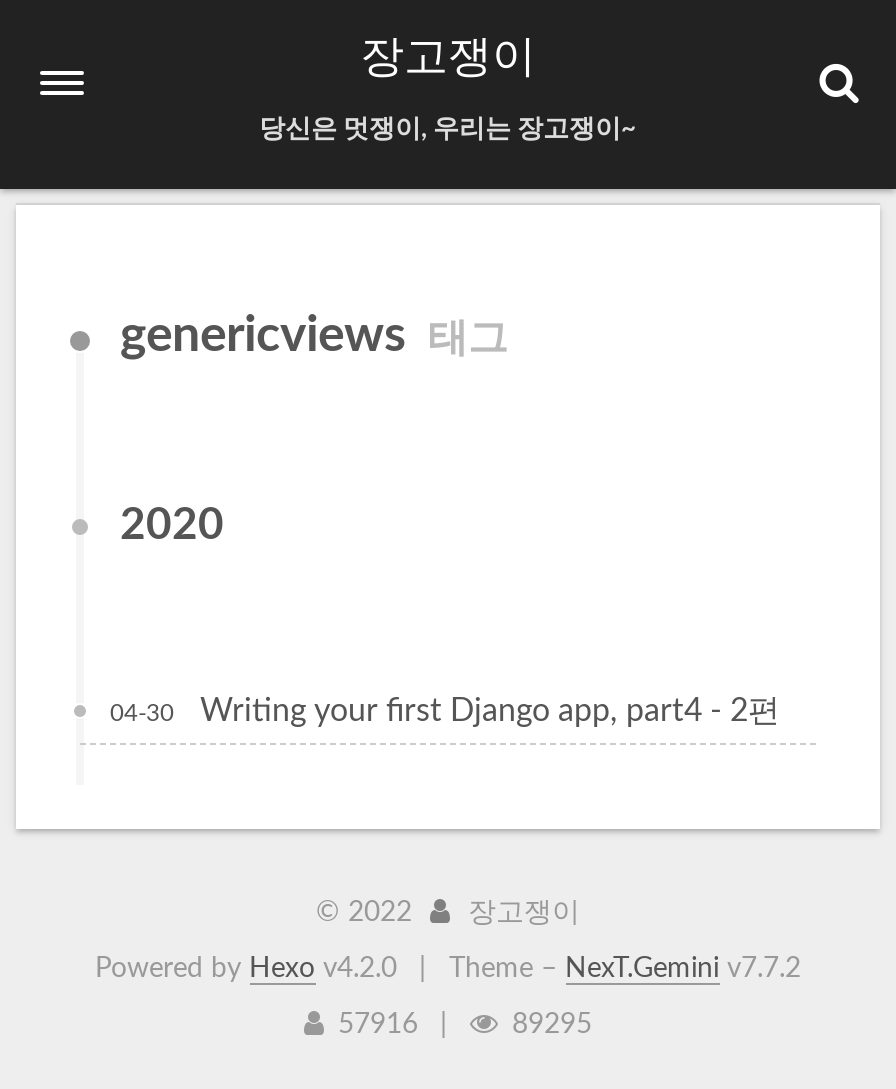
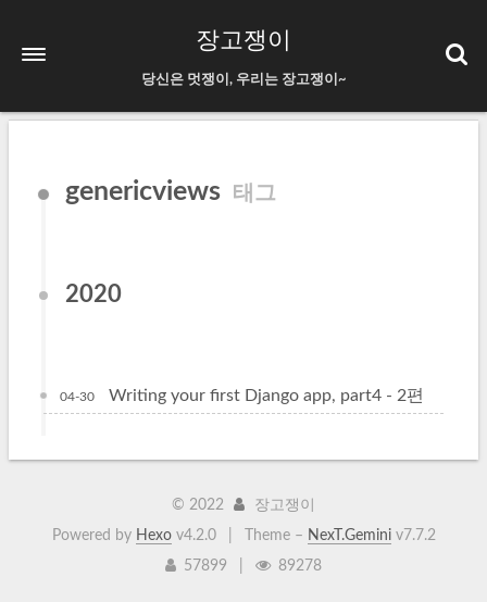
[338,1011,418,1039] 57916 -> [184,559,227,574] 57899
[512,1011,592,1039] 89295 -> [278,559,322,574] 89278

